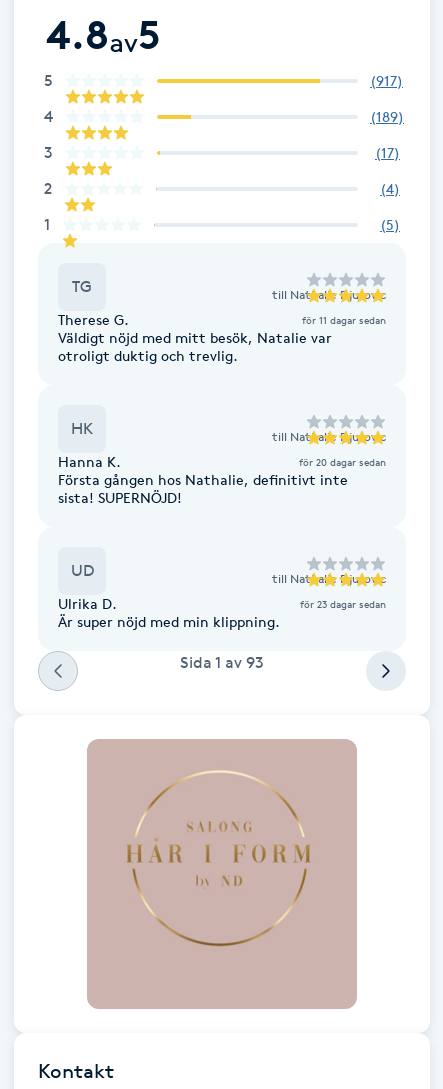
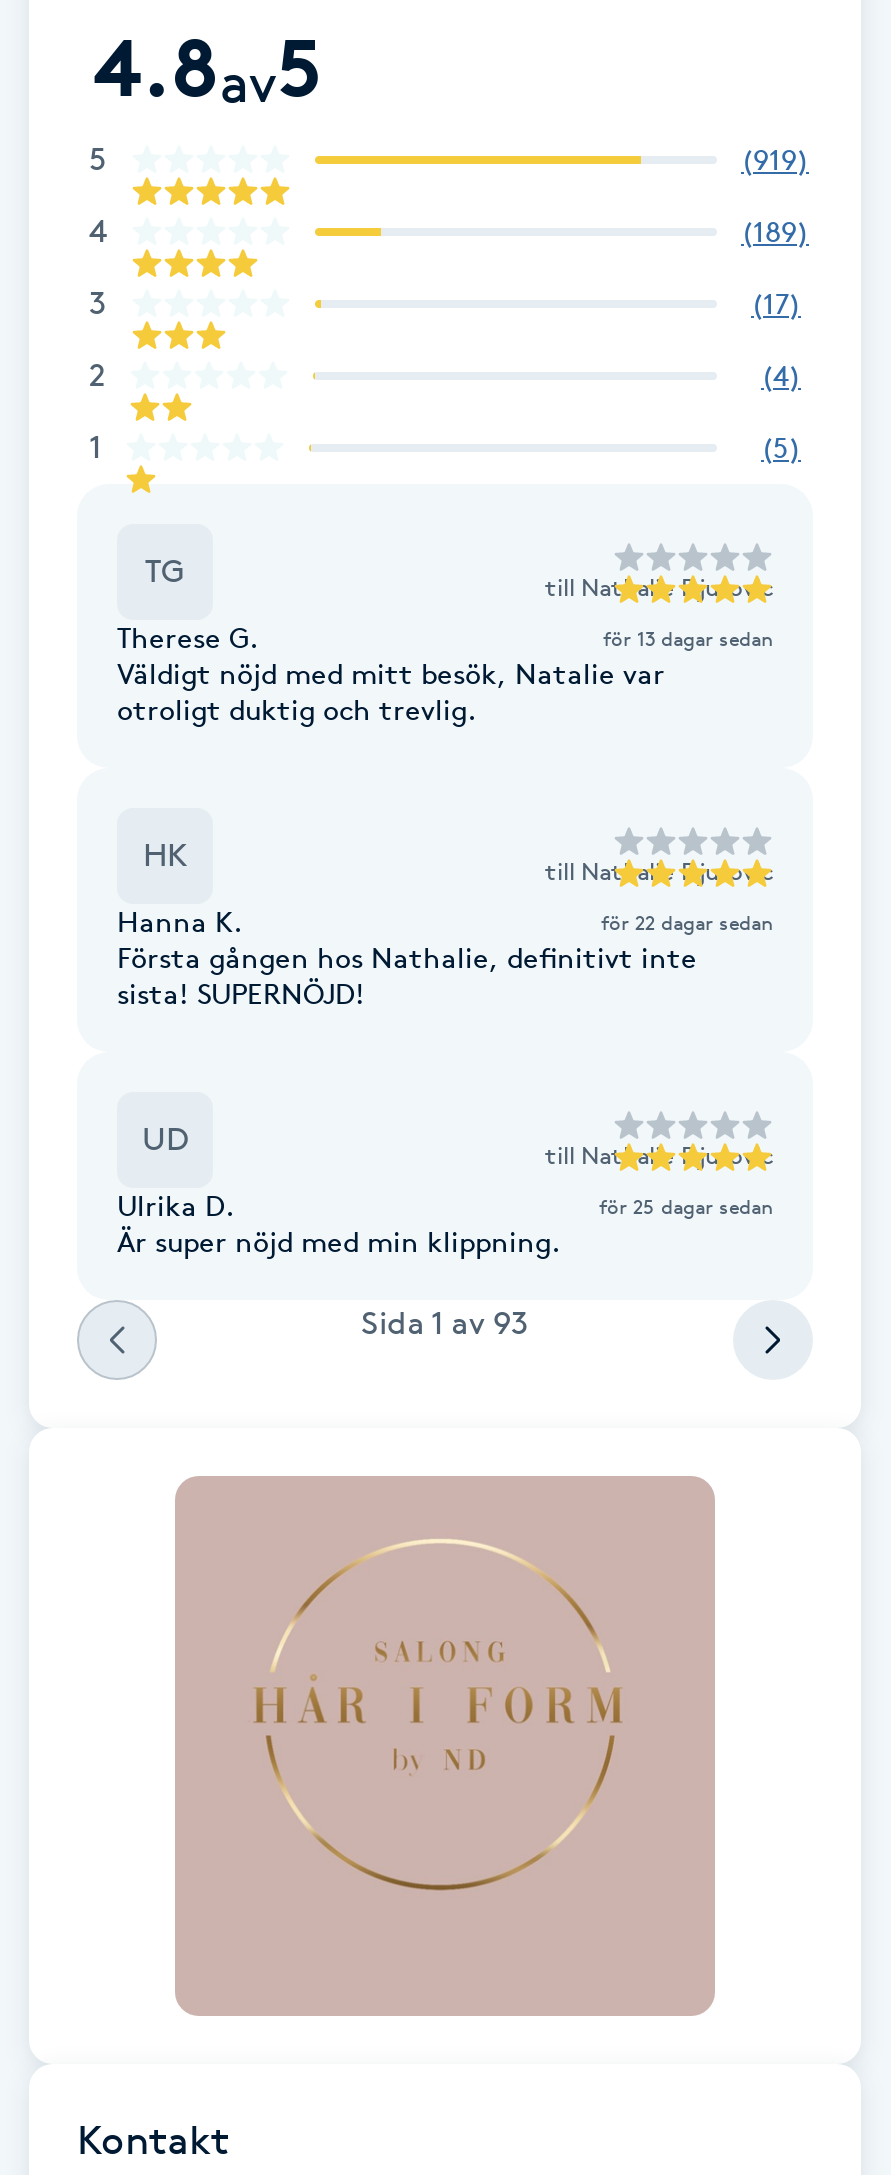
[370,72,403,89] (917) -> [741,142,809,176] (919)
[302,313,386,326] för 11 dagar sedan -> [603,624,773,650] för 13 dagar sedan
[299,455,386,468] för 20 dagar sedan -> [601,908,773,934] för 22 dagar sedan
[300,597,386,610] för 23 dagar sedan -> [599,1192,773,1218] för 25 dagar sedan

